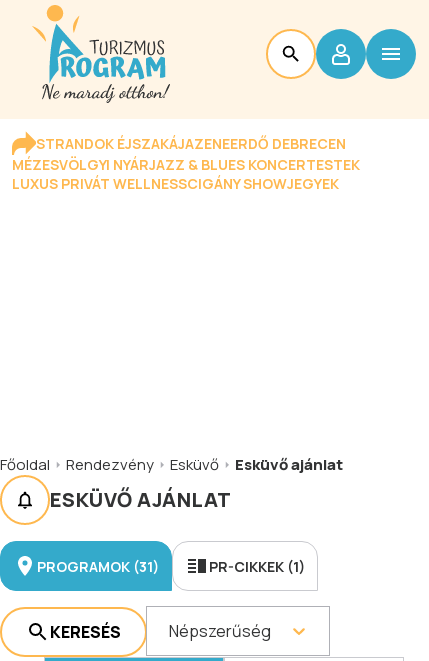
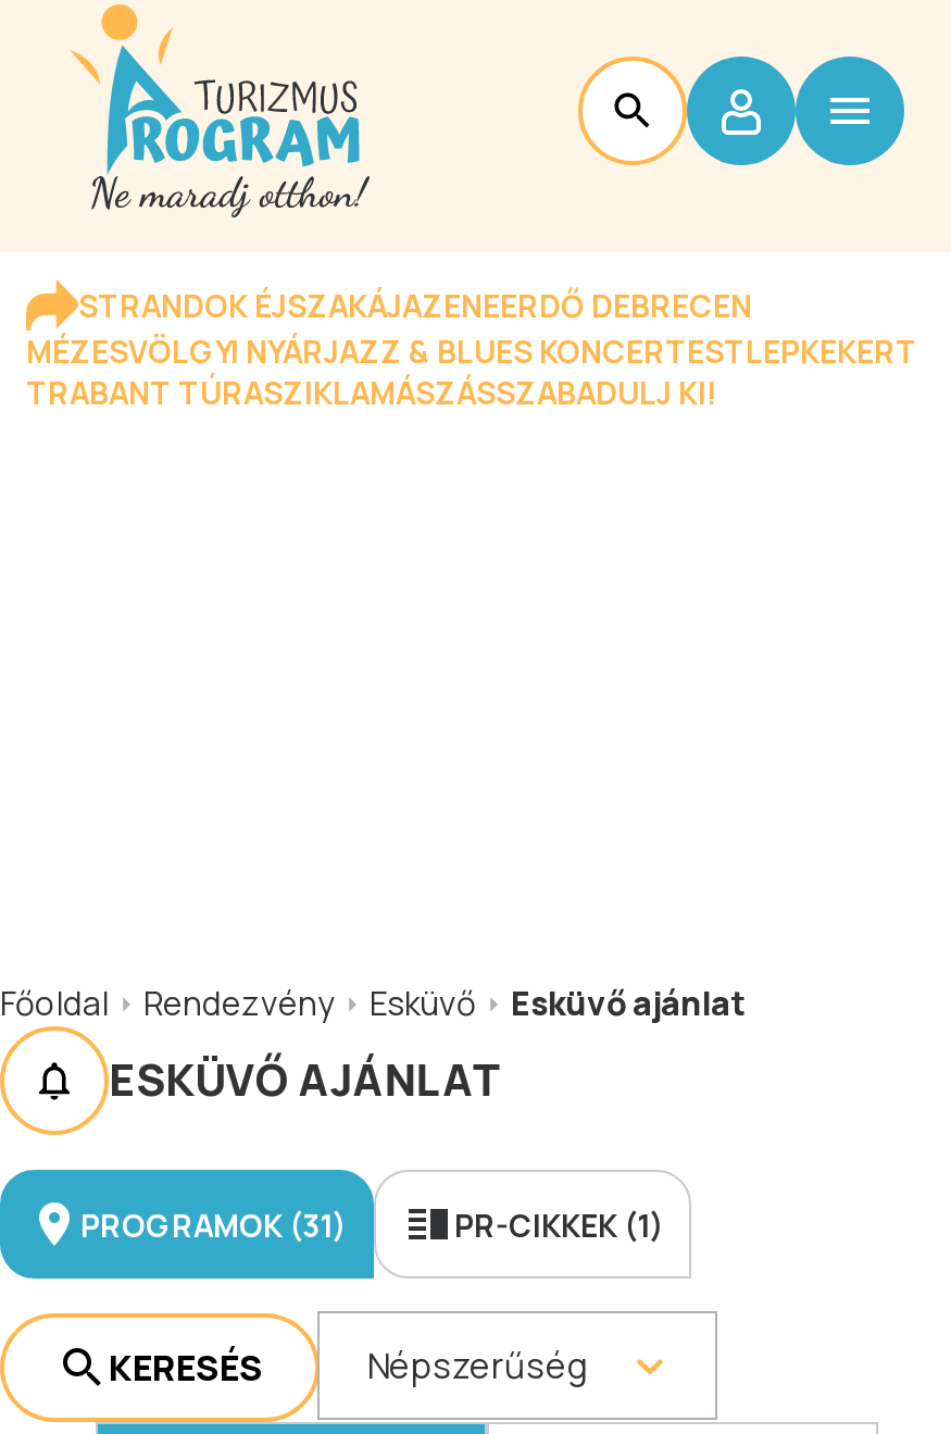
[12,155,360,193] MÉZESVÖLGYI NYÁRJAZZ & BLUES KONCERTESTEK | LUXUS PRIVÁT WELLNESSCIGÁNY SHOWJEGYEK -> [26,331,917,413] MÉZESVÖLGYI NYÁRJAZZ & BLUES KONCERTESTLEPKEKERT | TRABANT TÚRASZIKLAMÁSZÁSSZABADULJ KI!

